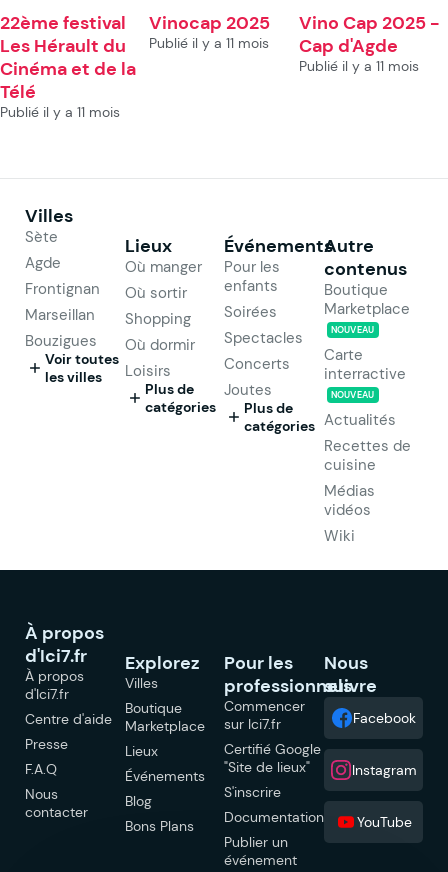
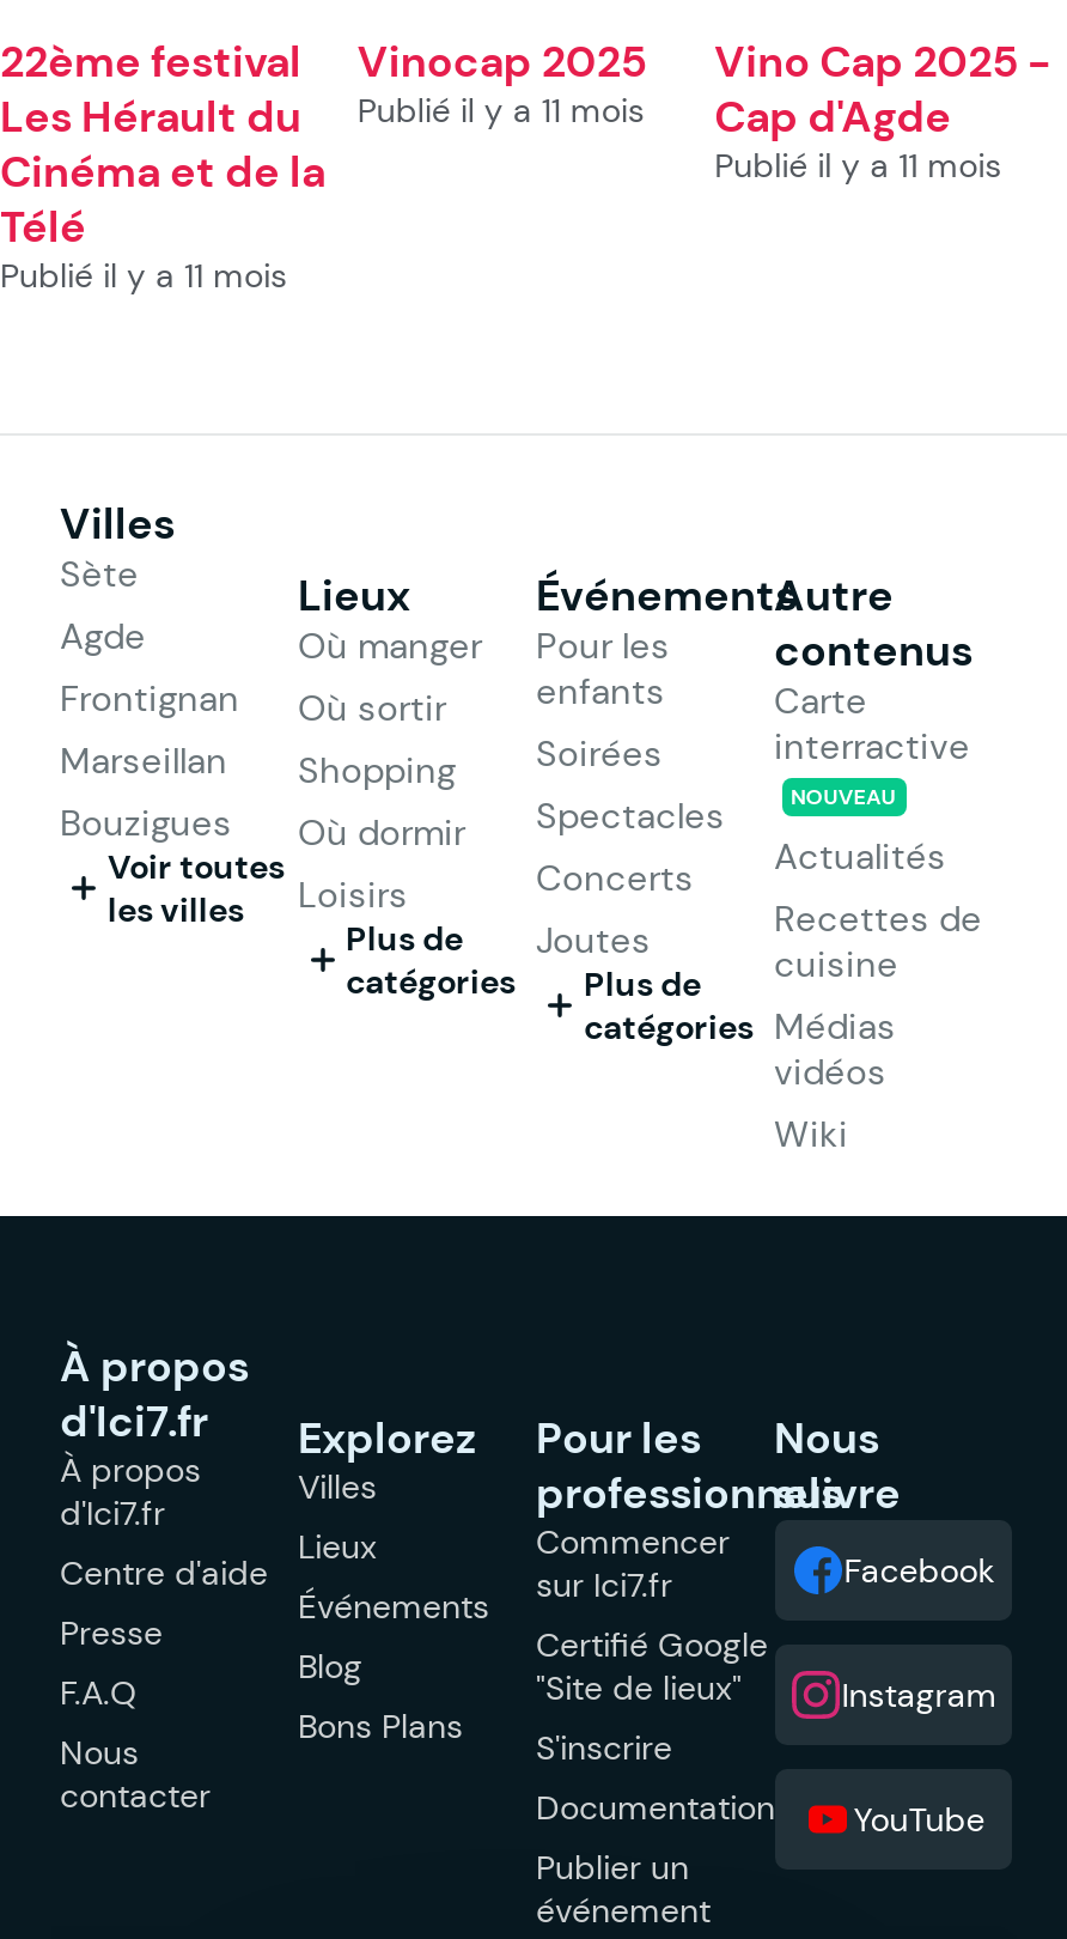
[323,280,409,336] Boutique | Marketplace | NOUVEAU -> none
[124,699,204,735] Boutique | Marketplace -> none
moved [124,742,204,835] -> [298,1525,489,1747]: Lieux | Événements | Blog | Bons Plans

